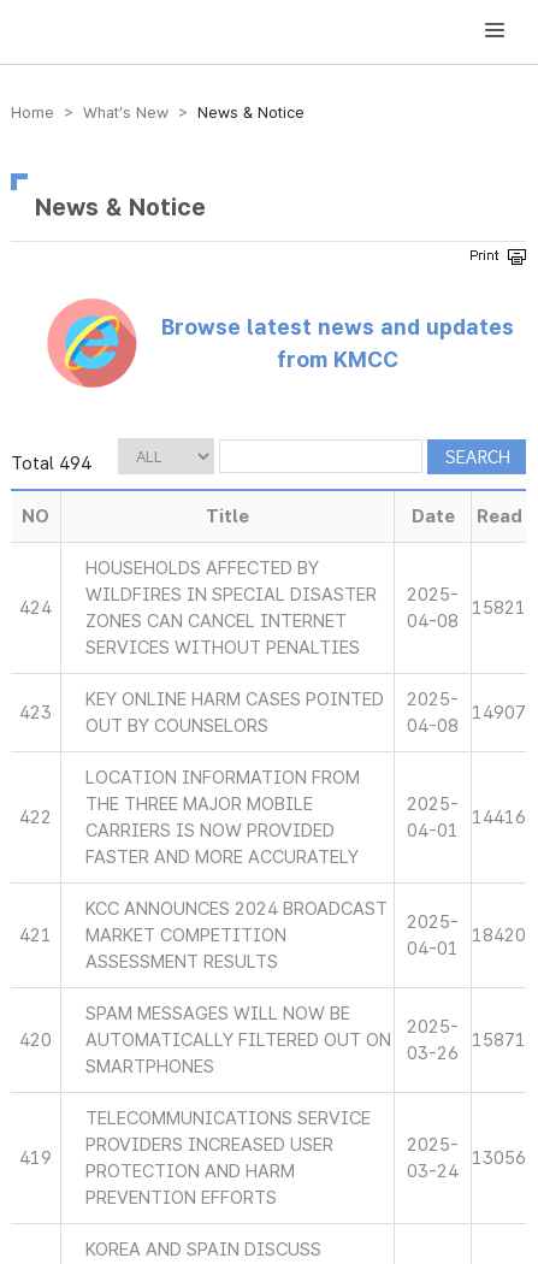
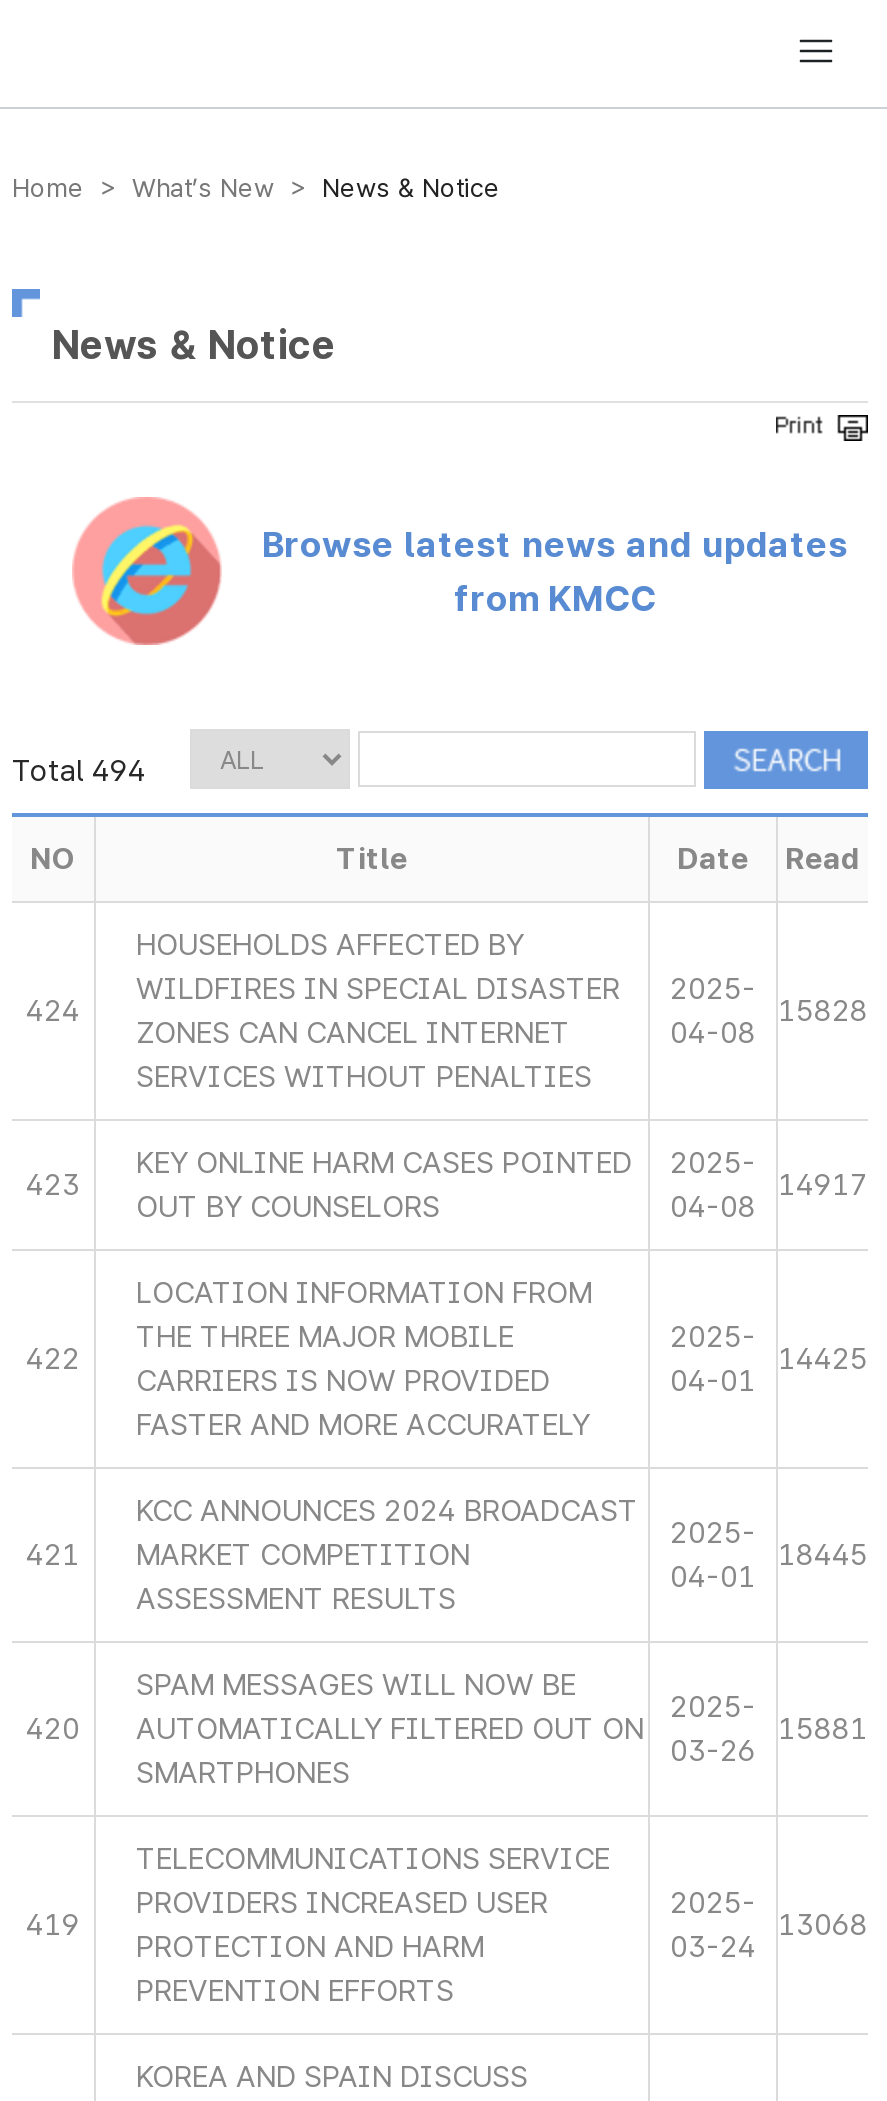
[472,597,526,619] 15821 -> [778,993,868,1029] 15828
[472,702,526,723] 14907 -> [778,1167,868,1203] 14917
[472,807,526,828] 14416 -> [778,1341,868,1377] 14425
[472,925,526,946] 18420 -> [778,1537,868,1573] 18445
[472,1029,526,1051] 15871 -> [778,1711,868,1747] 15881
[472,1147,526,1169] 13056 -> [778,1907,868,1943] 13068

